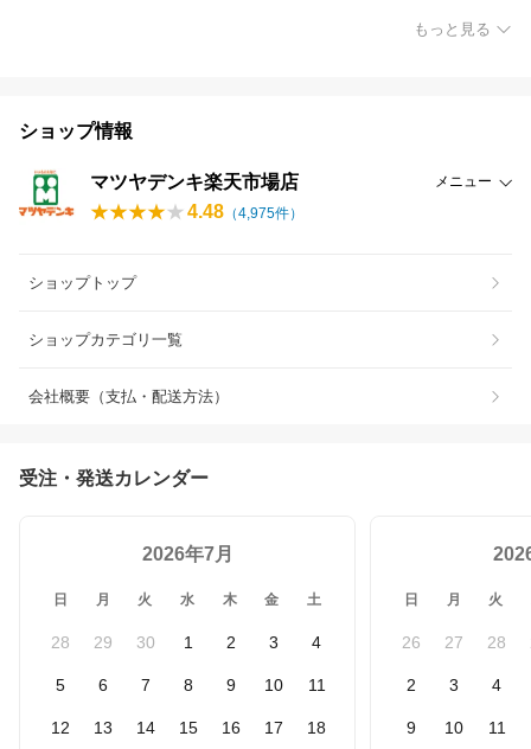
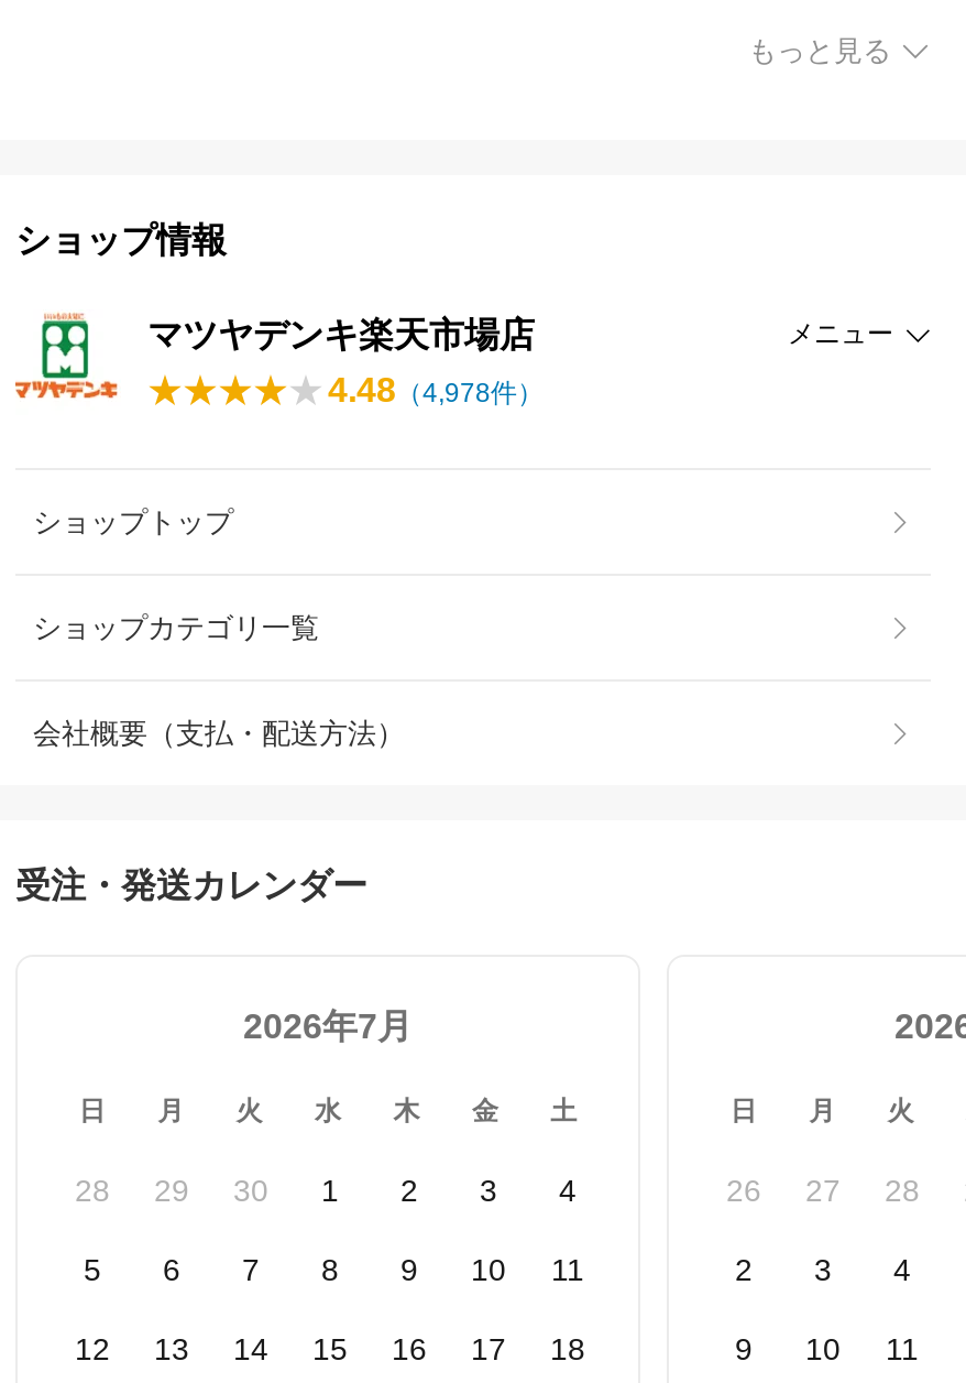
[187,201,303,222] 4.48（4,975件） -> [328,371,544,409] 4.48（4,978件）

